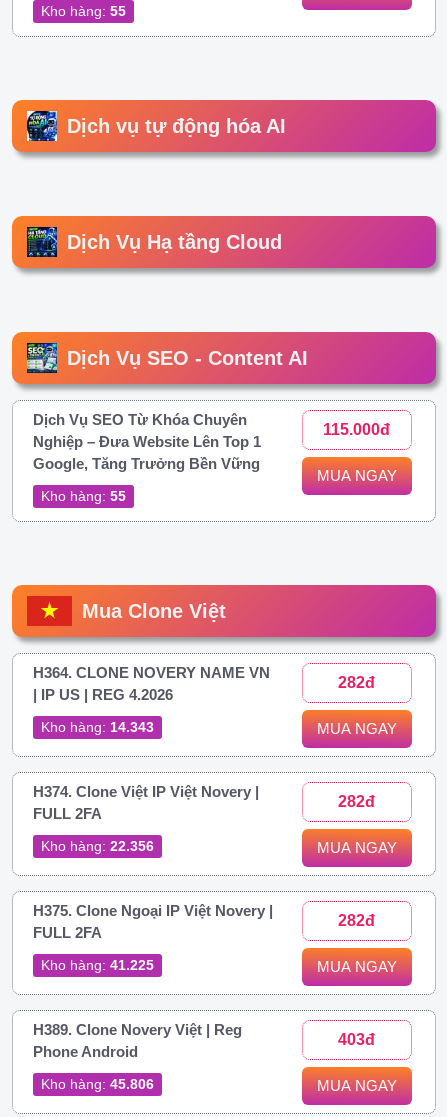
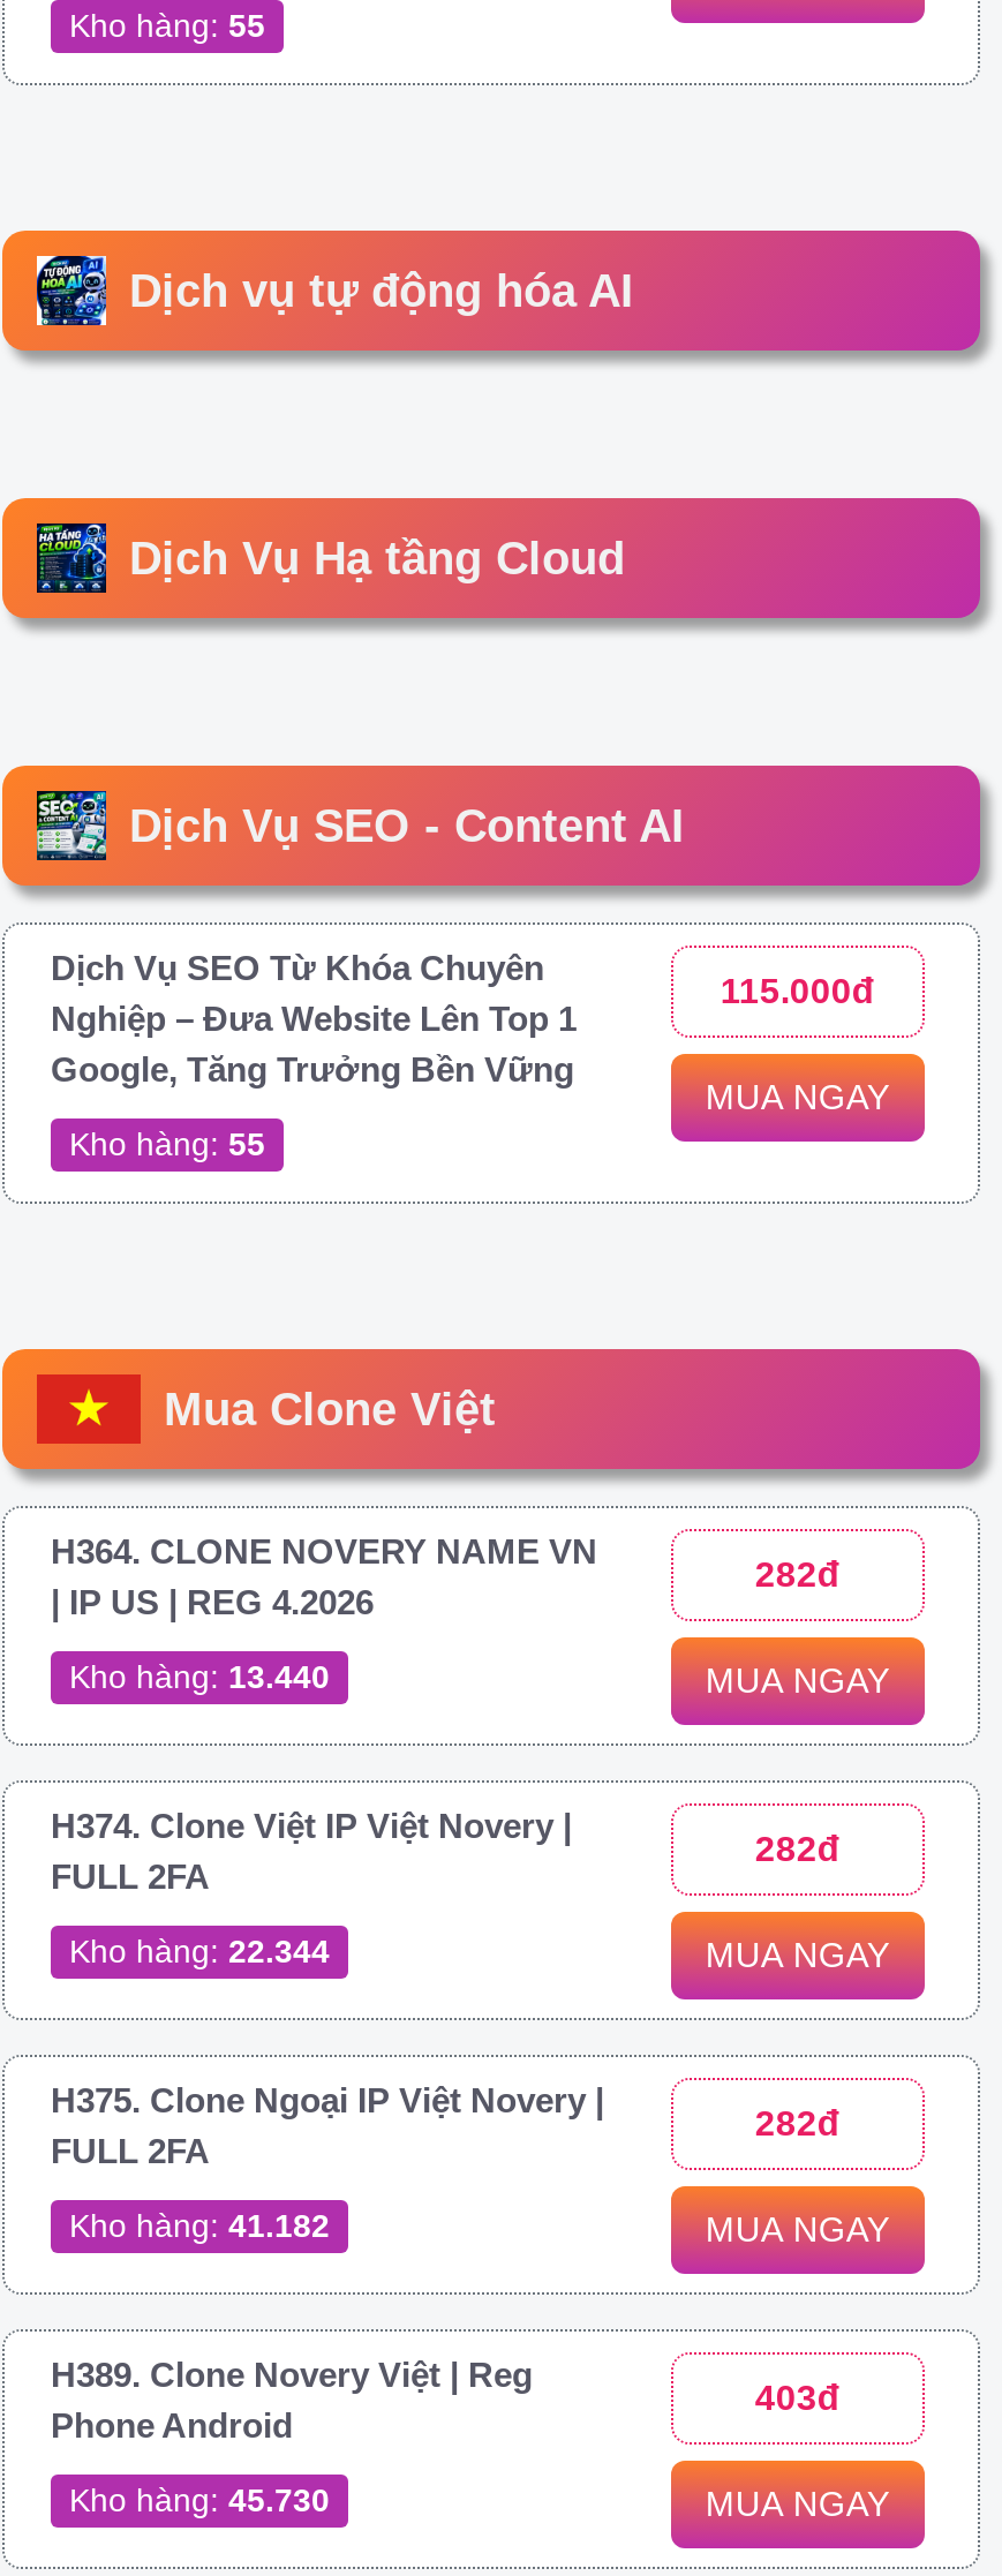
[41,719,154,735] Kho hàng: 14.343 -> [69,1659,330,1696] Kho hàng: 13.440
[41,838,154,854] Kho hàng: 22.356 -> [69,1933,330,1970] Kho hàng: 22.344
[41,957,154,973] Kho hàng: 41.225 -> [69,2207,330,2244] Kho hàng: 41.182
[41,1076,154,1092] Kho hàng: 45.806 -> [69,2482,330,2519] Kho hàng: 45.730

